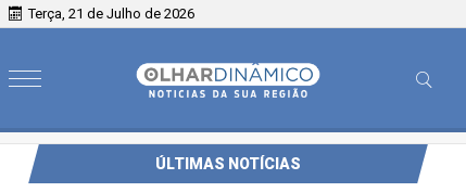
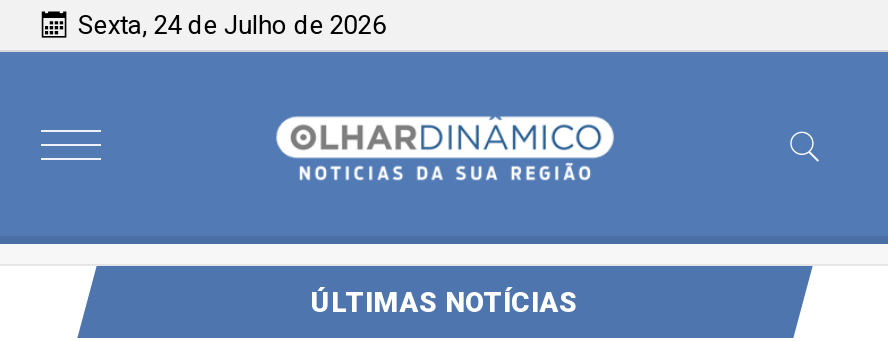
[29,5,195,22] Terça, 21 de Julho de 2026 -> [78,10,386,40] Sexta, 24 de Julho de 2026

